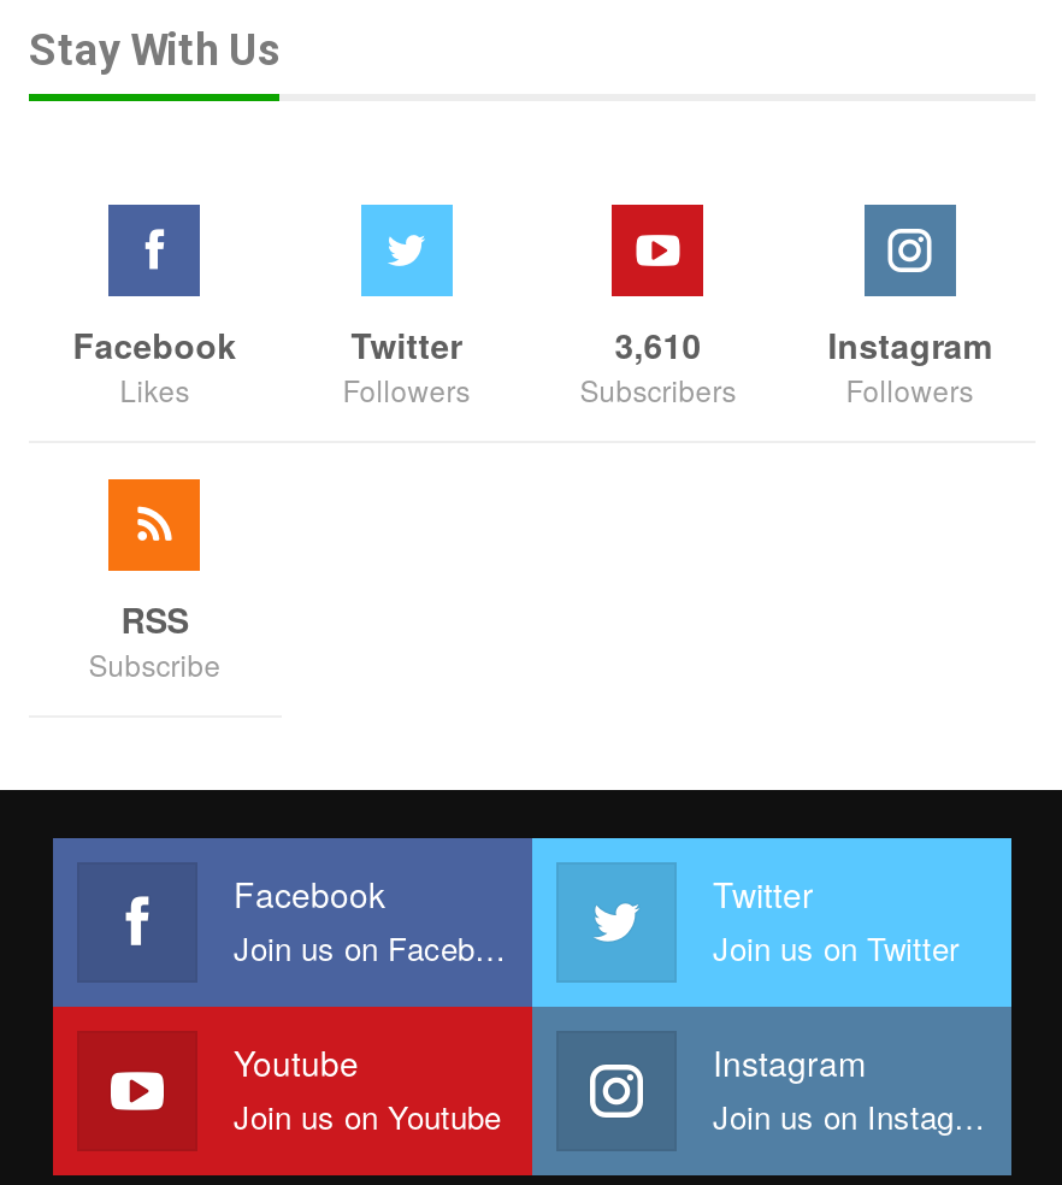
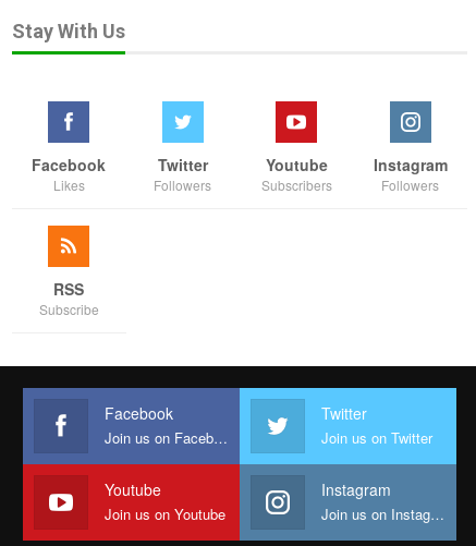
[615,321,701,369] 3,610 -> [266,154,328,176] Youtube

